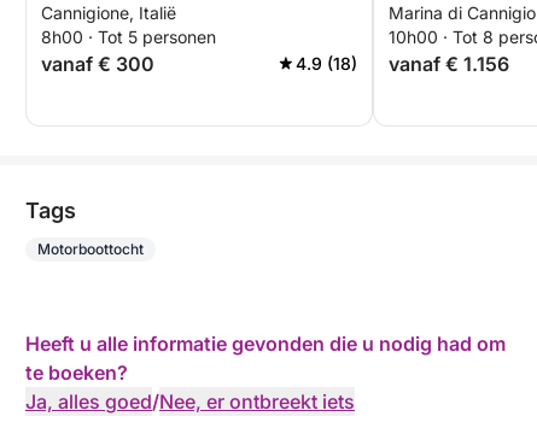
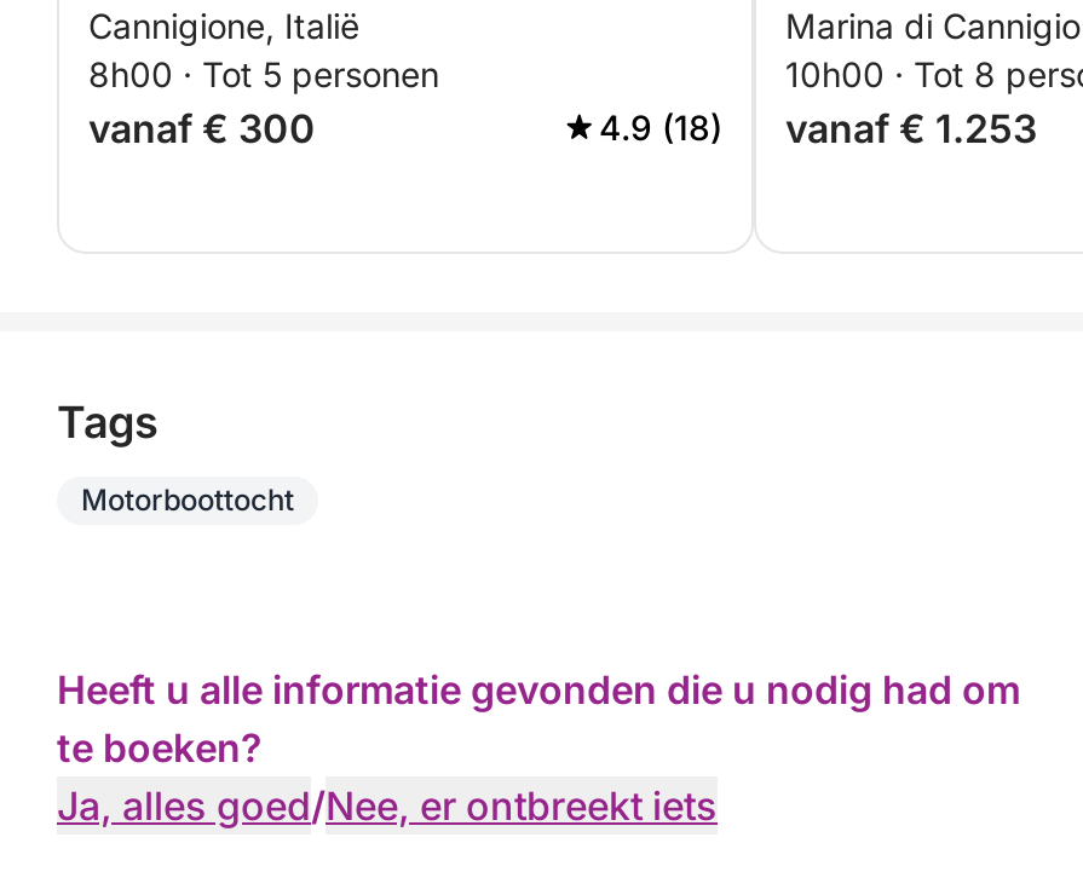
[296,52,509,76] 4.9 (18) vanaf € 1.156 -> [599,104,1037,152] 4.9 (18) vanaf € 1.253

